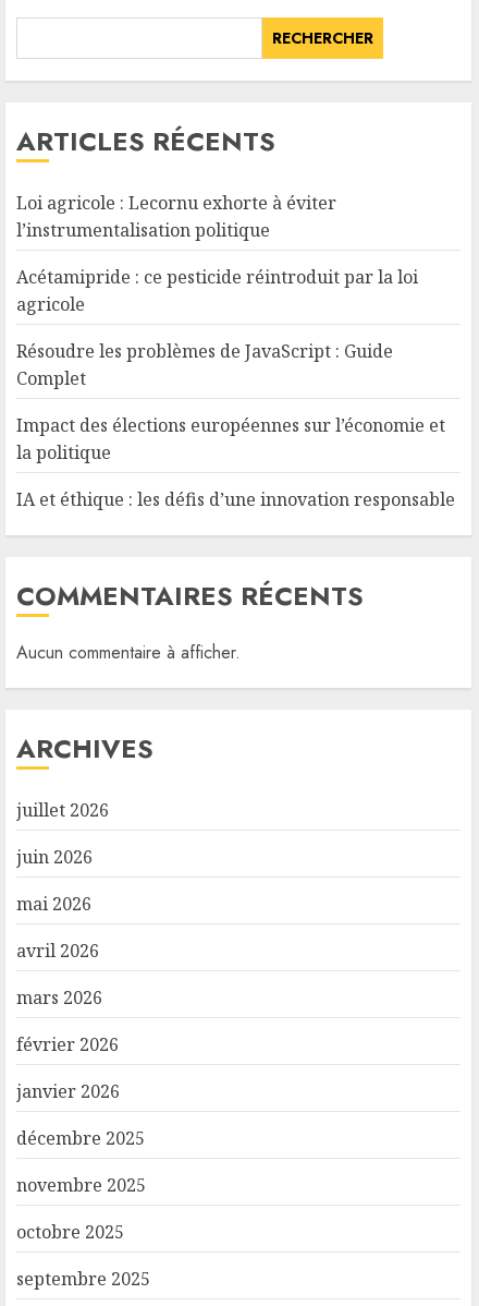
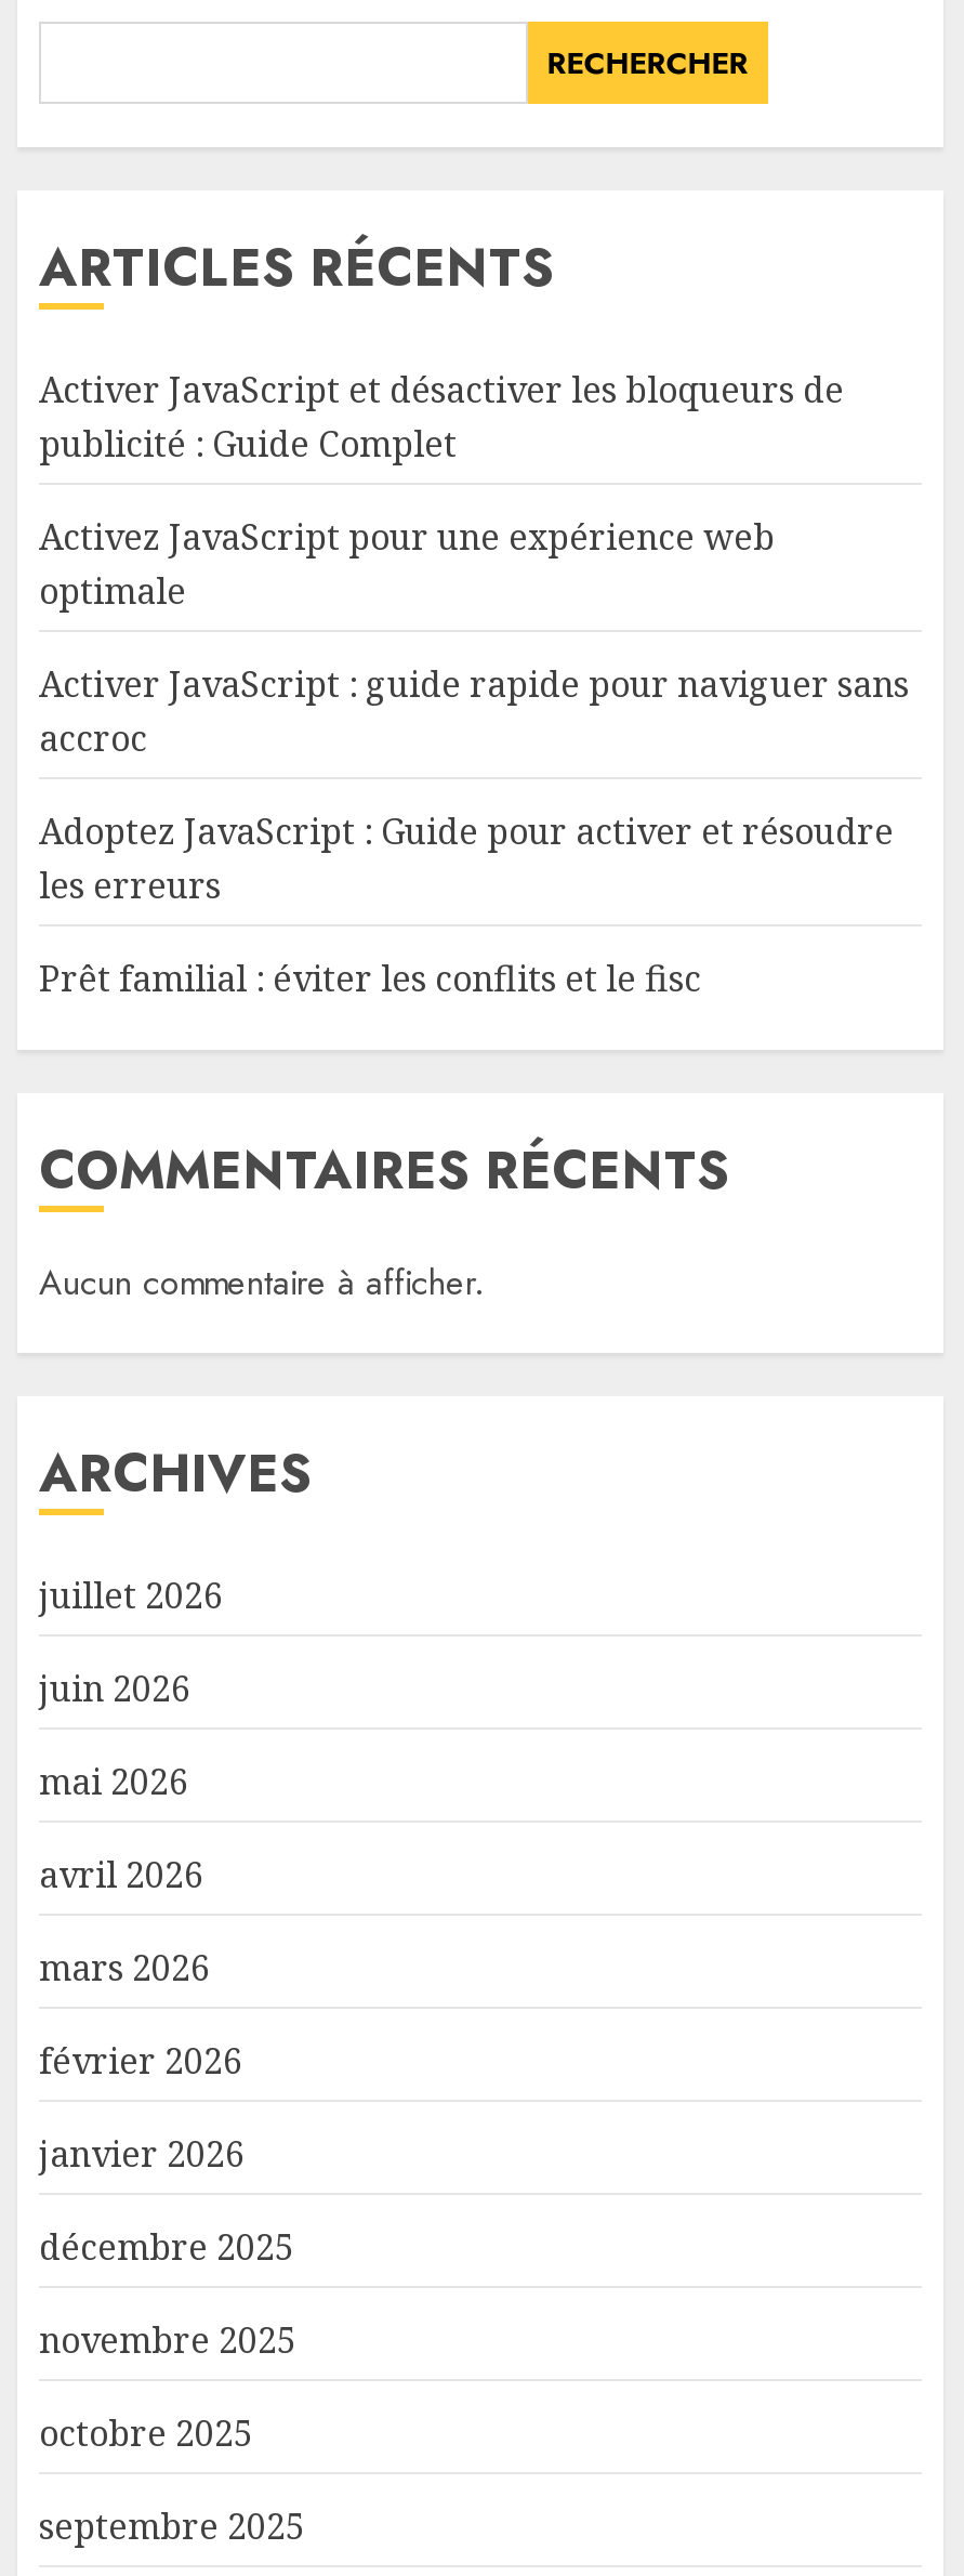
[16,191,336,242] Loi agricole : Lecornu exhorte à éviter | l’instrumentalisation politique -> [39,367,844,468] Activer JavaScript et désactiver les bloqueurs de | publicité : Guide Complet
[16,265,418,317] Acétamipride : ce pesticide réintroduit par la loi | agricole -> [39,514,775,616] Activez JavaScript pour une expérience web | optimale
[16,339,393,391] Résoudre les problèmes de JavaScript : Guide | Complet -> [39,661,909,763] Activer JavaScript : guide rapide pour naviguer sans | accroc
[16,414,445,465] Impact des élections européennes sur l’économie et | la politique -> [39,808,894,910] Adoptez JavaScript : Guide pour activer et résoudre | les erreurs
[16,488,455,512] IA et éthique : les défis d’une innovation responsable -> [39,956,701,1003] Prêt familial : éviter les conflits et le fisc

